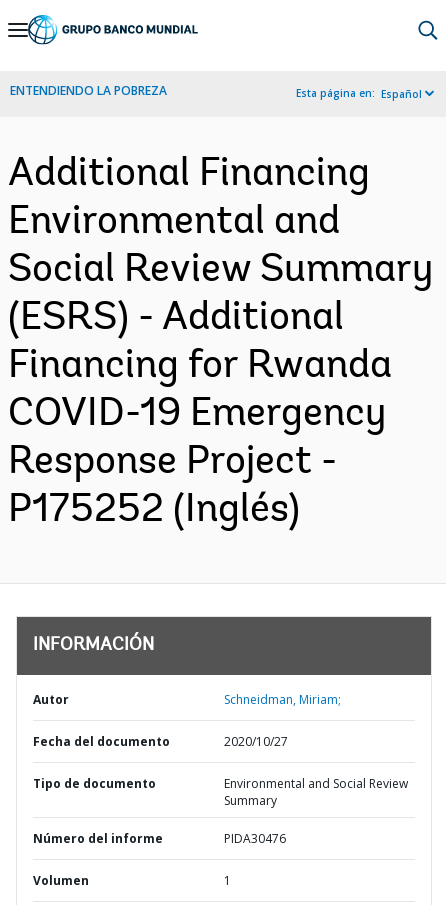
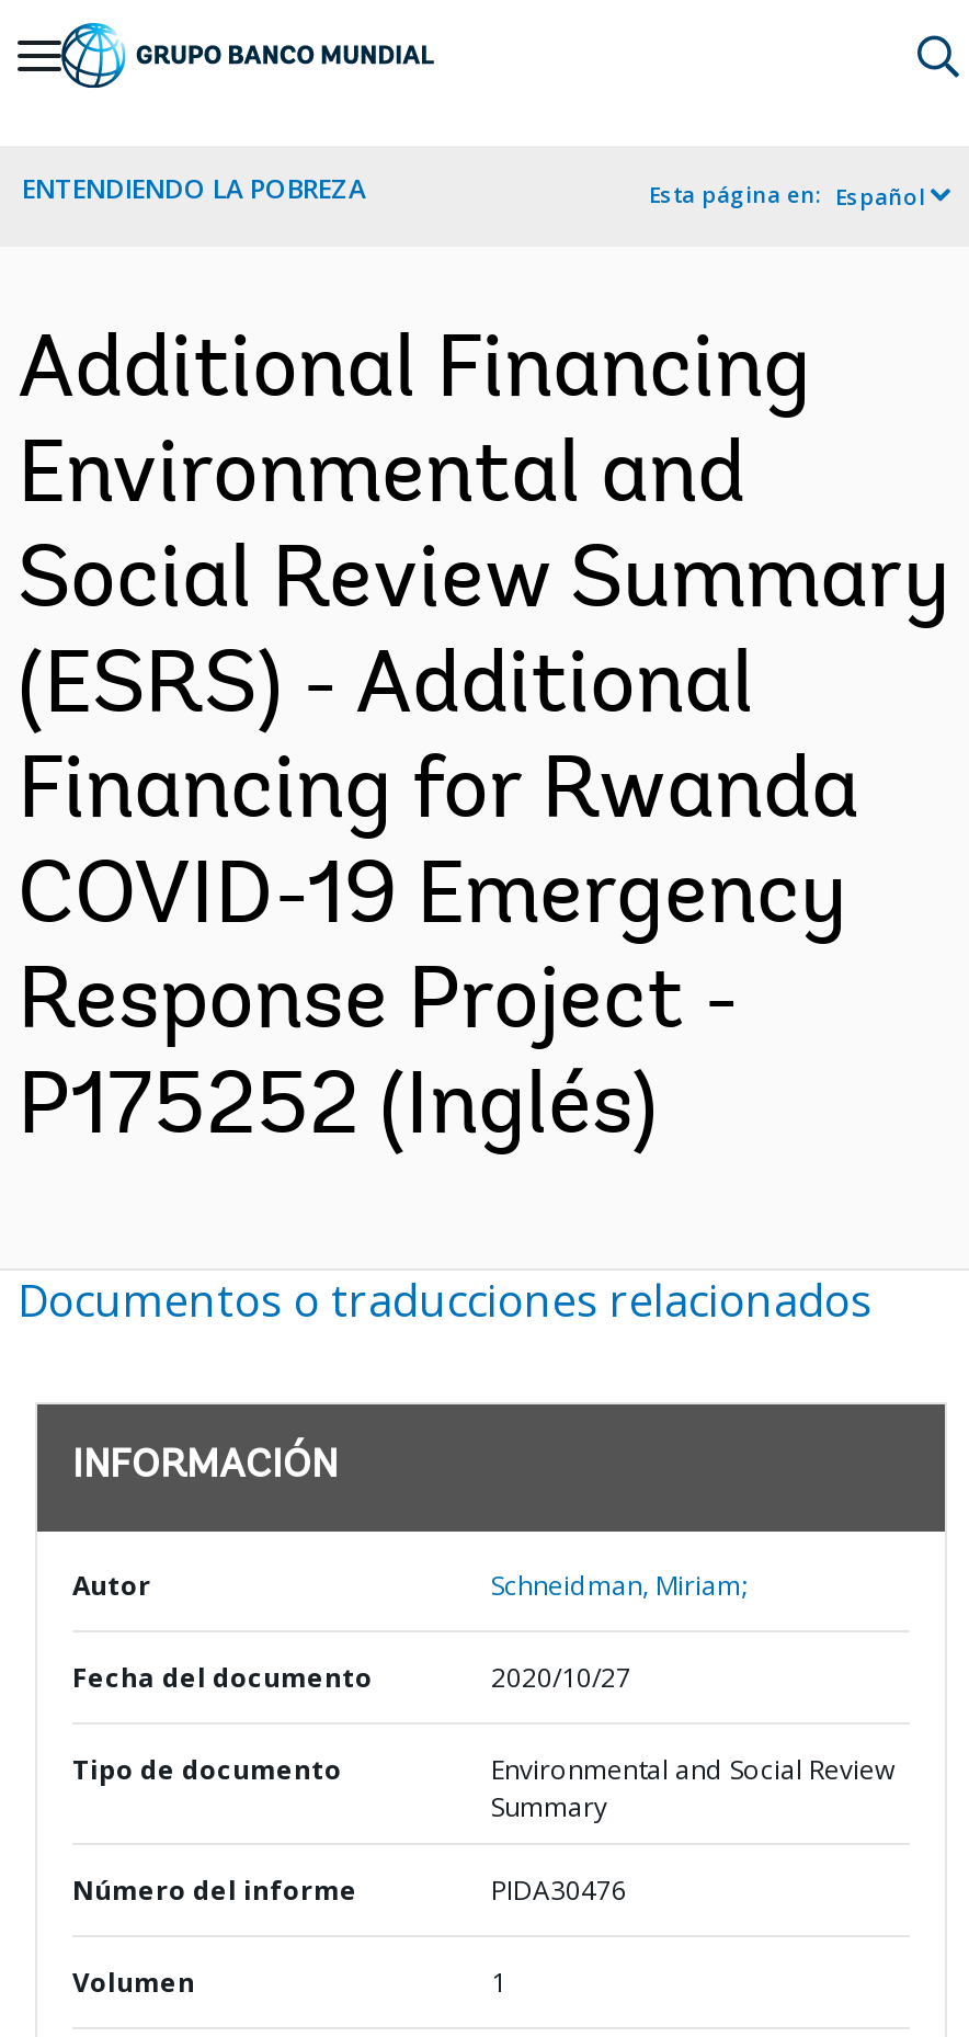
none -> [18,1271,873,1330] Documentos o traducciones relacionados

